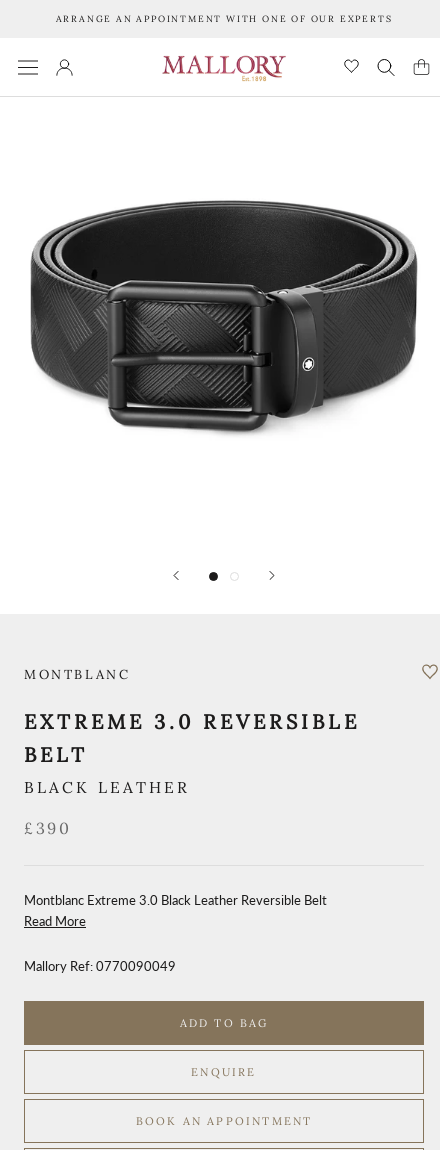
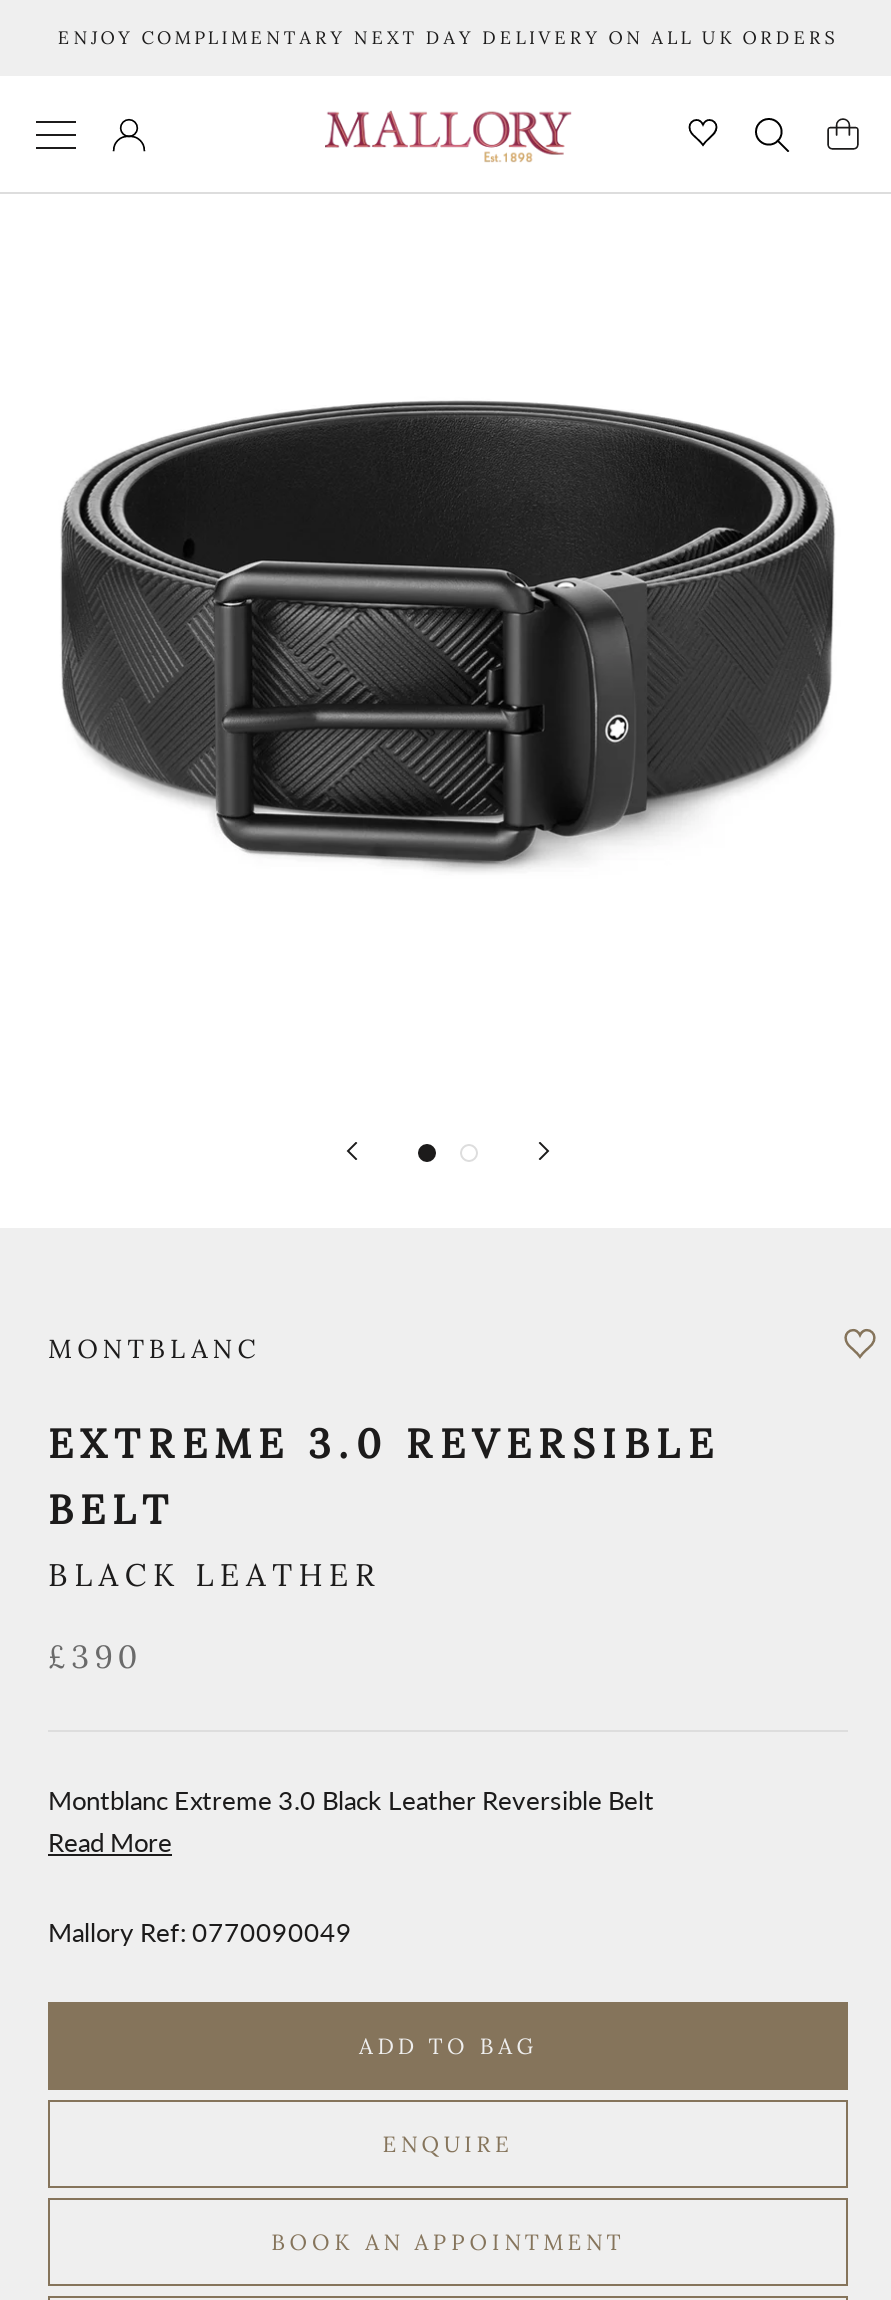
[56,13,392,24] ARRANGE AN APPOINTMENT WITH ONE OF OUR EXPERTS -> [58,26,838,48] ENJOY COMPLIMENTARY NEXT DAY DELIVERY ON ALL UK ORDERS

